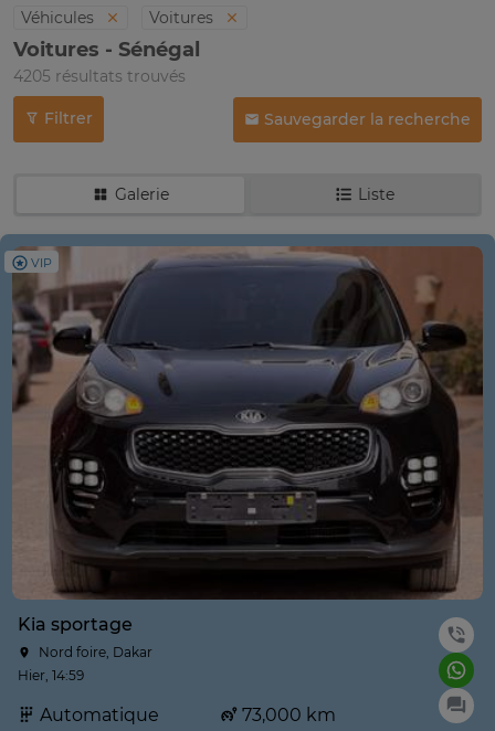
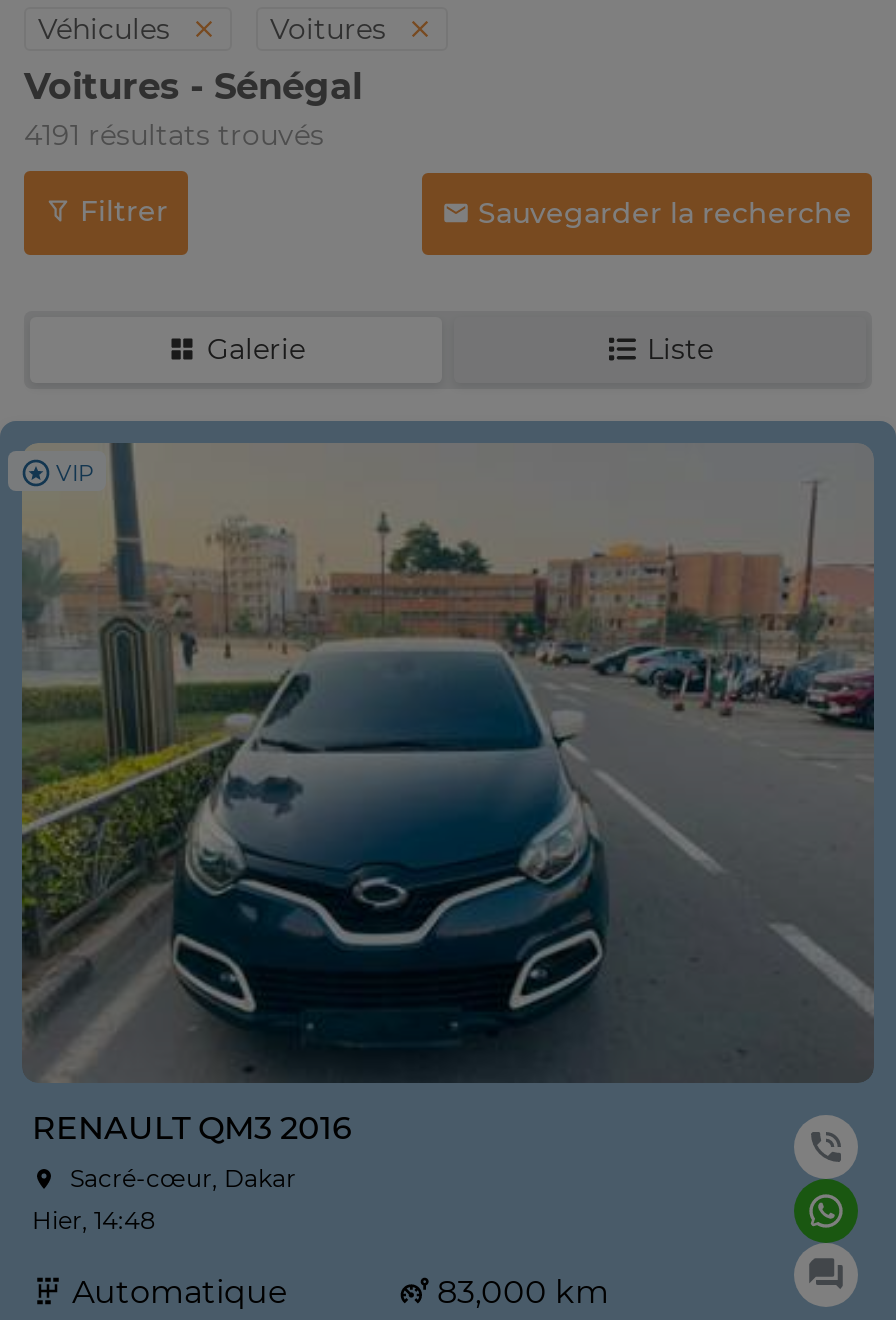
[13,67,186,87] 4205 résultats trouvés -> [24,118,324,154] 4191 résultats trouvés
[11,245,484,683] [image] | Kia sportage | Nord foire, Dakar | Hier, 14:59 -> [20,443,876,1235] [image] | RENAULT QM3 2016 | Sacré-cœur, Dakar | Hier, 14:48
[237,704,335,725] 73,000 km -> [429,1273,609,1311] 83,000 km

